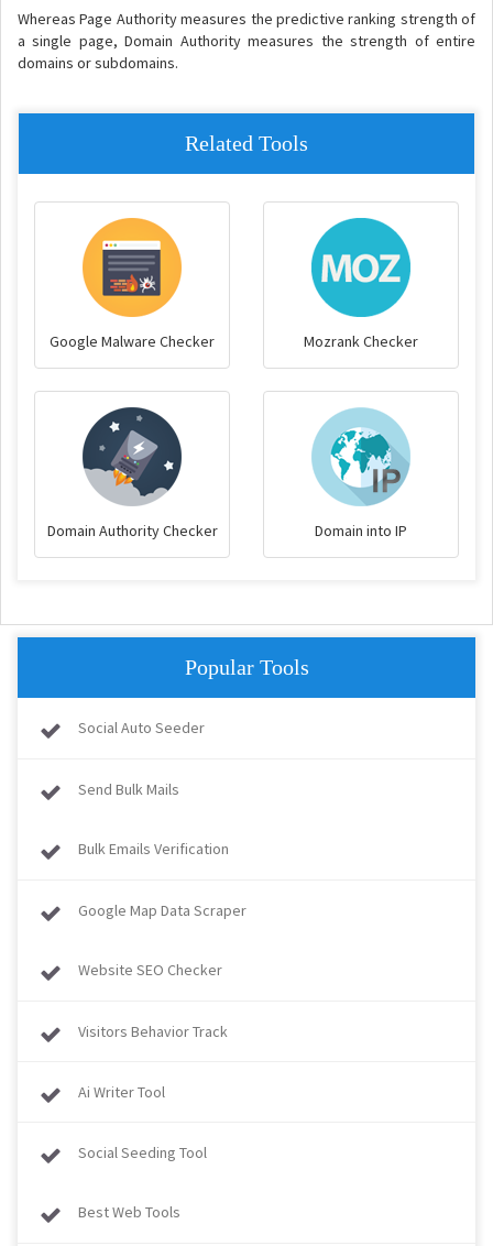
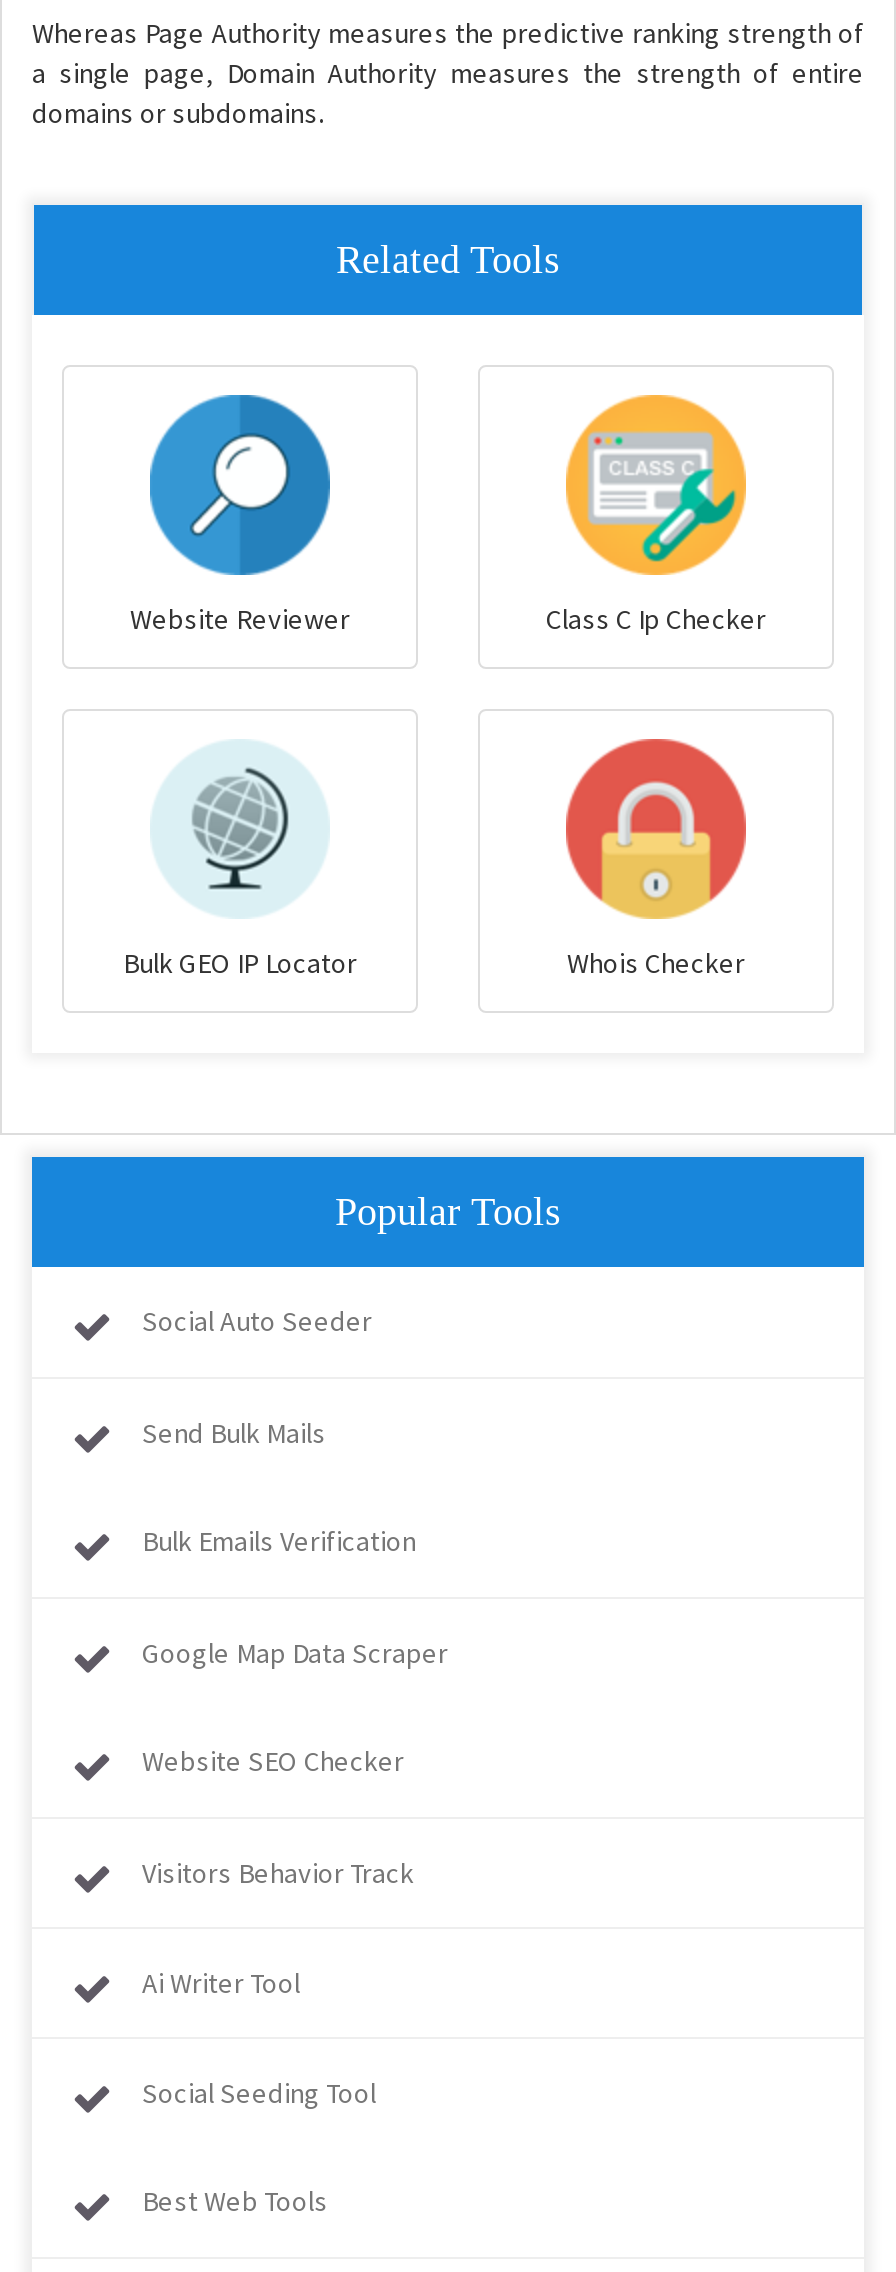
[50,217,418,351] [image] | Google Malware Checker | Mozrank Checker -> [130,393,766,637] [image] | Website Reviewer | Class C Ip Checker
[310,217,412,318] [image] -> [564,393,748,577] [image]
[47,406,407,540] [image] | Domain Authority Checker | Domain into IP -> [123,739,745,981] [image] | Bulk GEO IP Locator | Whois Checker
[311,407,410,506] [image] -> [564,737,748,921] [image]

